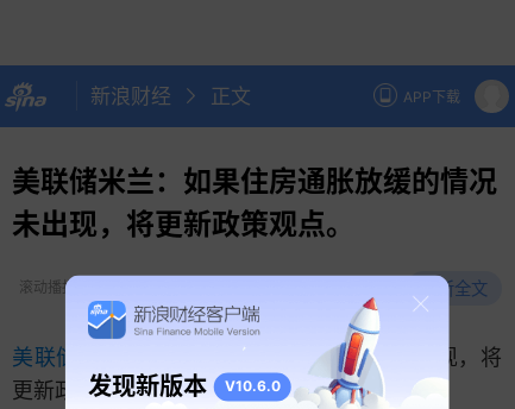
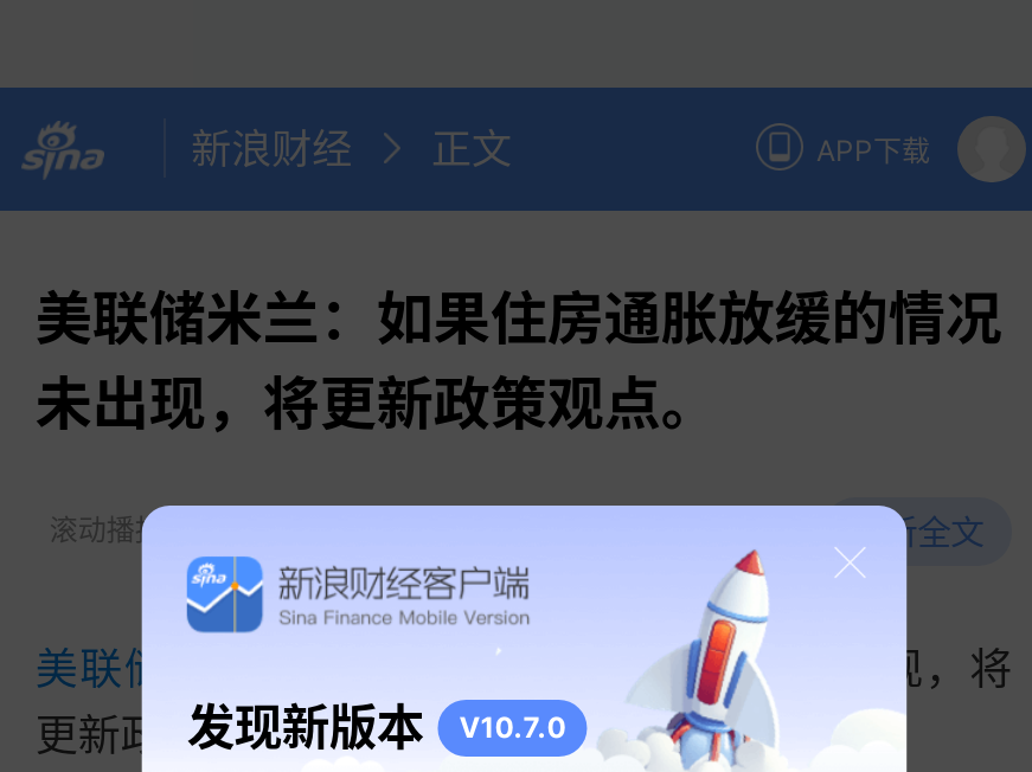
[225,378,280,395] V10.6.0 -> [459,709,566,745] V10.7.0

